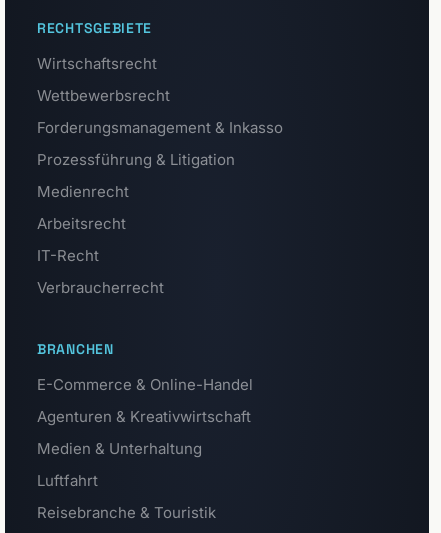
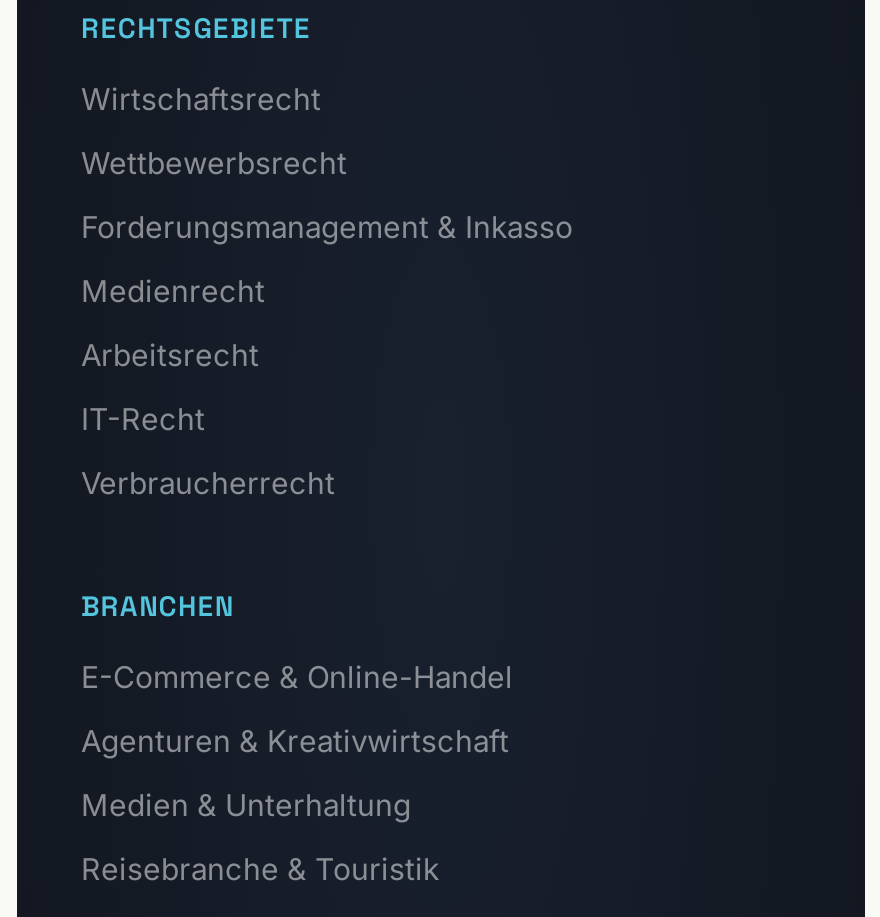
[37,150,235,169] Prozessführung & Litigation -> none
[37,471,98,490] Luftfahrt -> none

